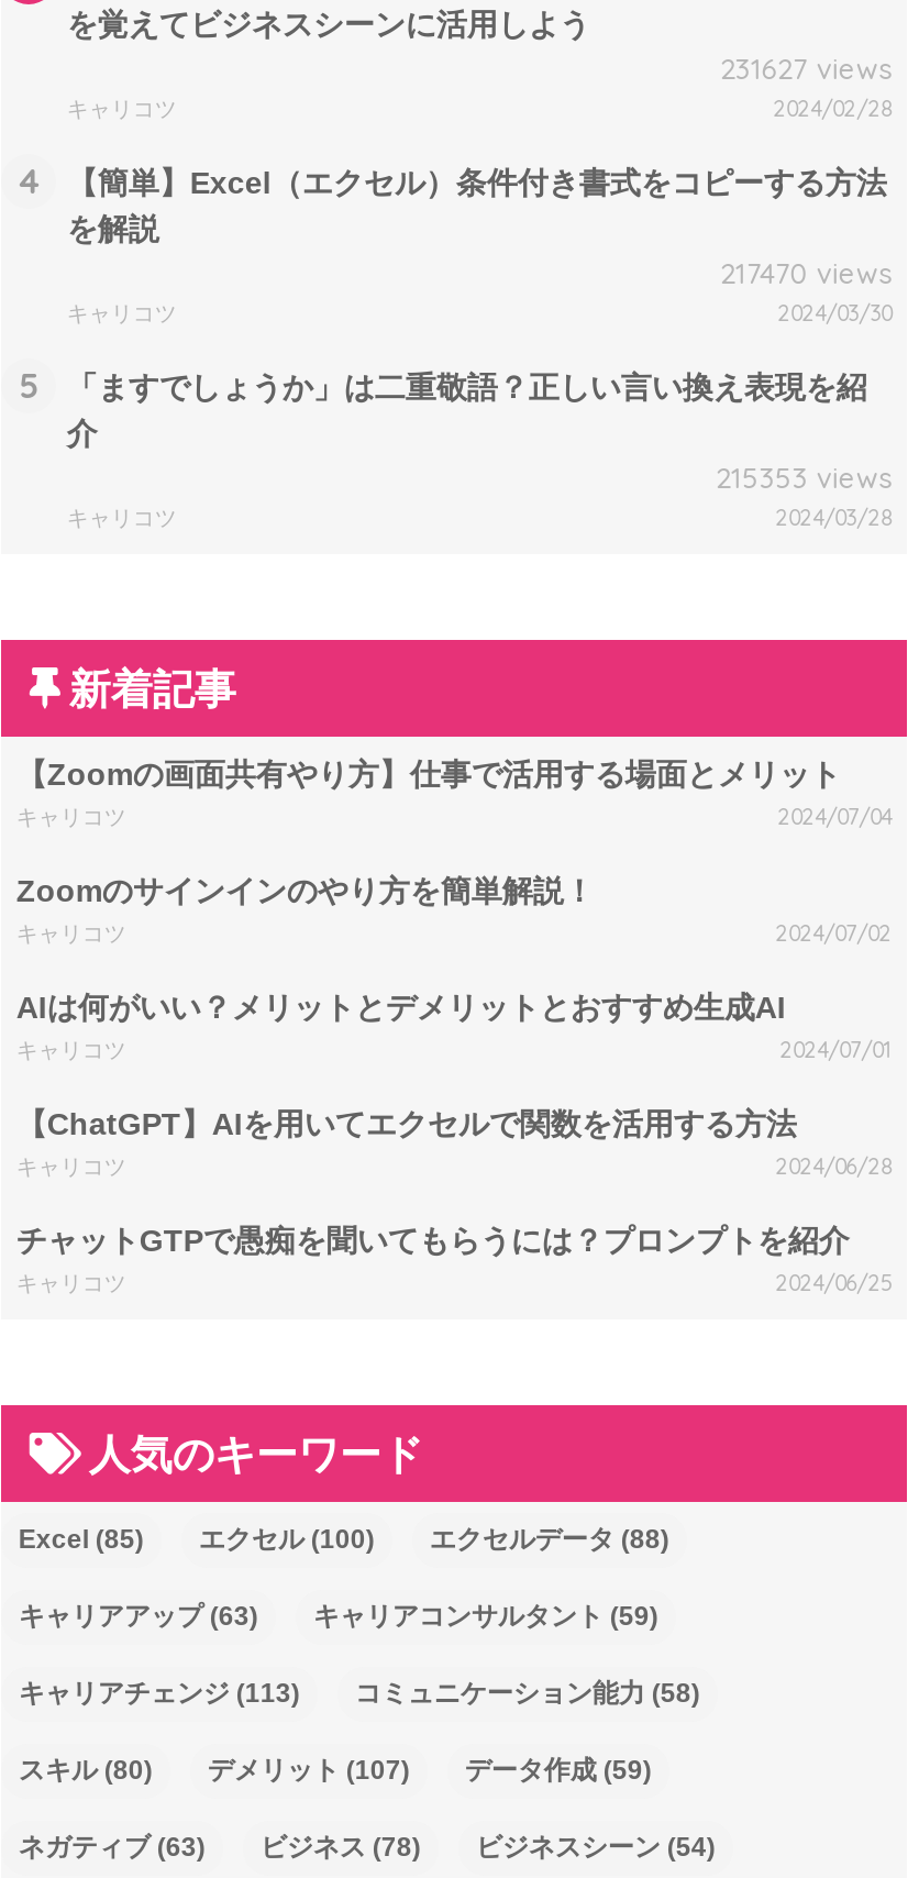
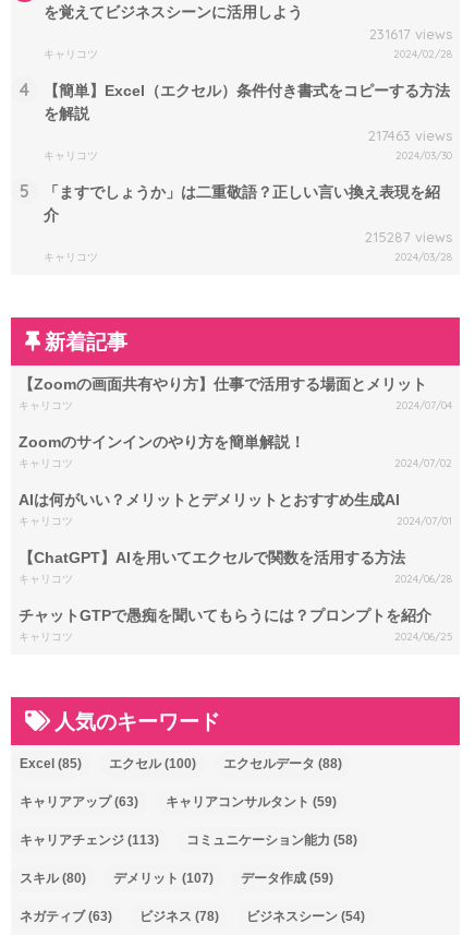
[720,50,891,85] 231627 views -> [369,25,452,42] 231617 views
[720,255,891,290] 217470 views -> [368,126,452,144] 217463 views
[715,459,891,494] 215353 views -> [365,228,452,245] 215287 views

